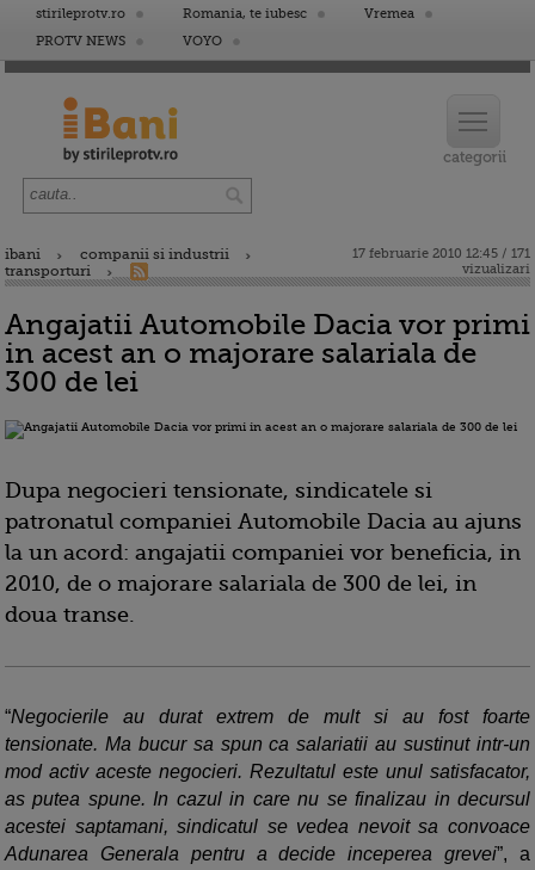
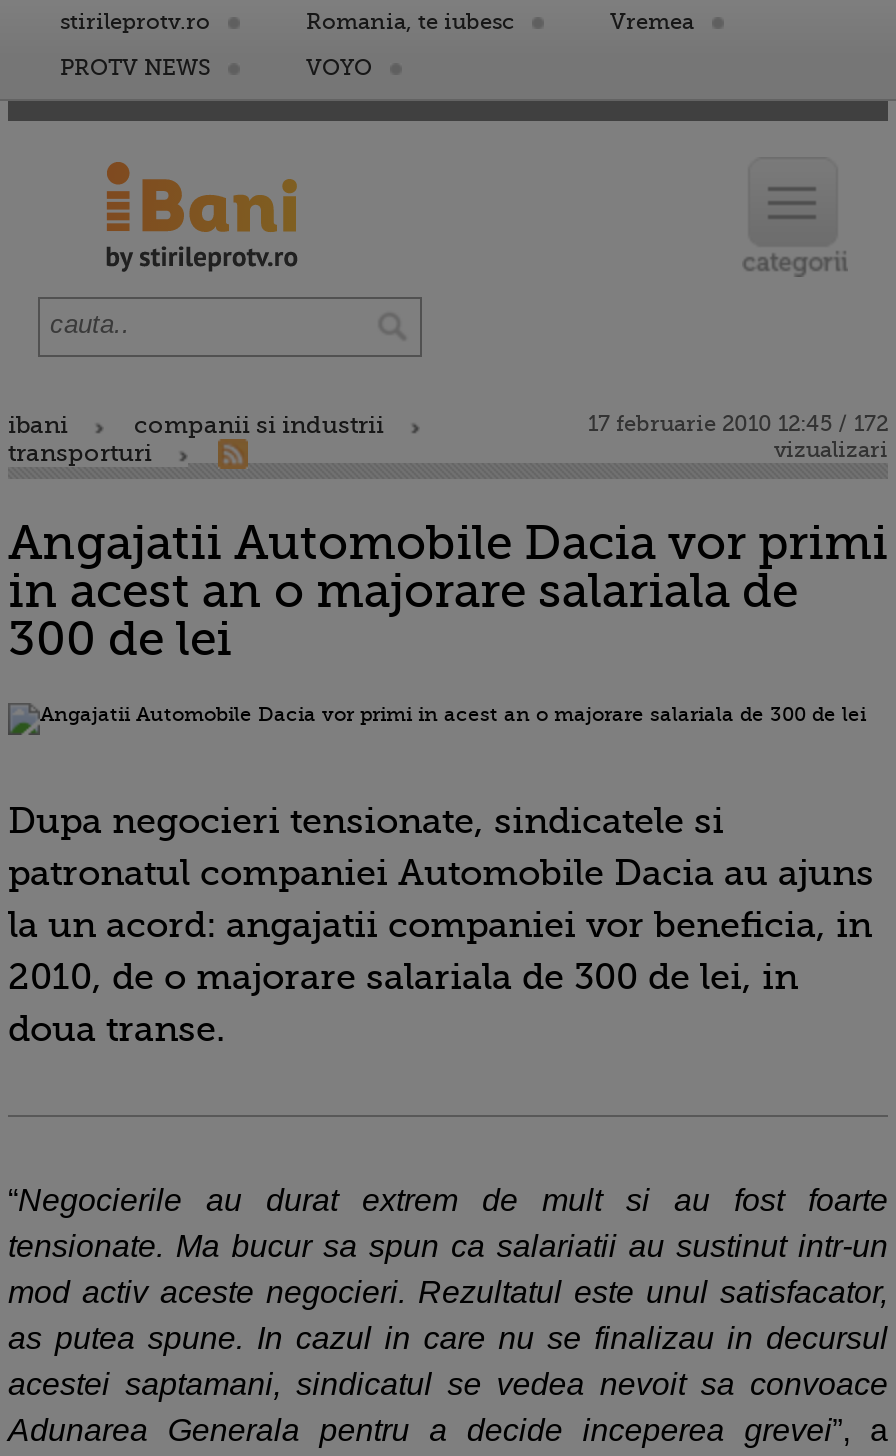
[352,246,530,261] 17 februarie 2010 12:45 / 171 -> [588,411,888,437] 17 februarie 2010 12:45 / 172

